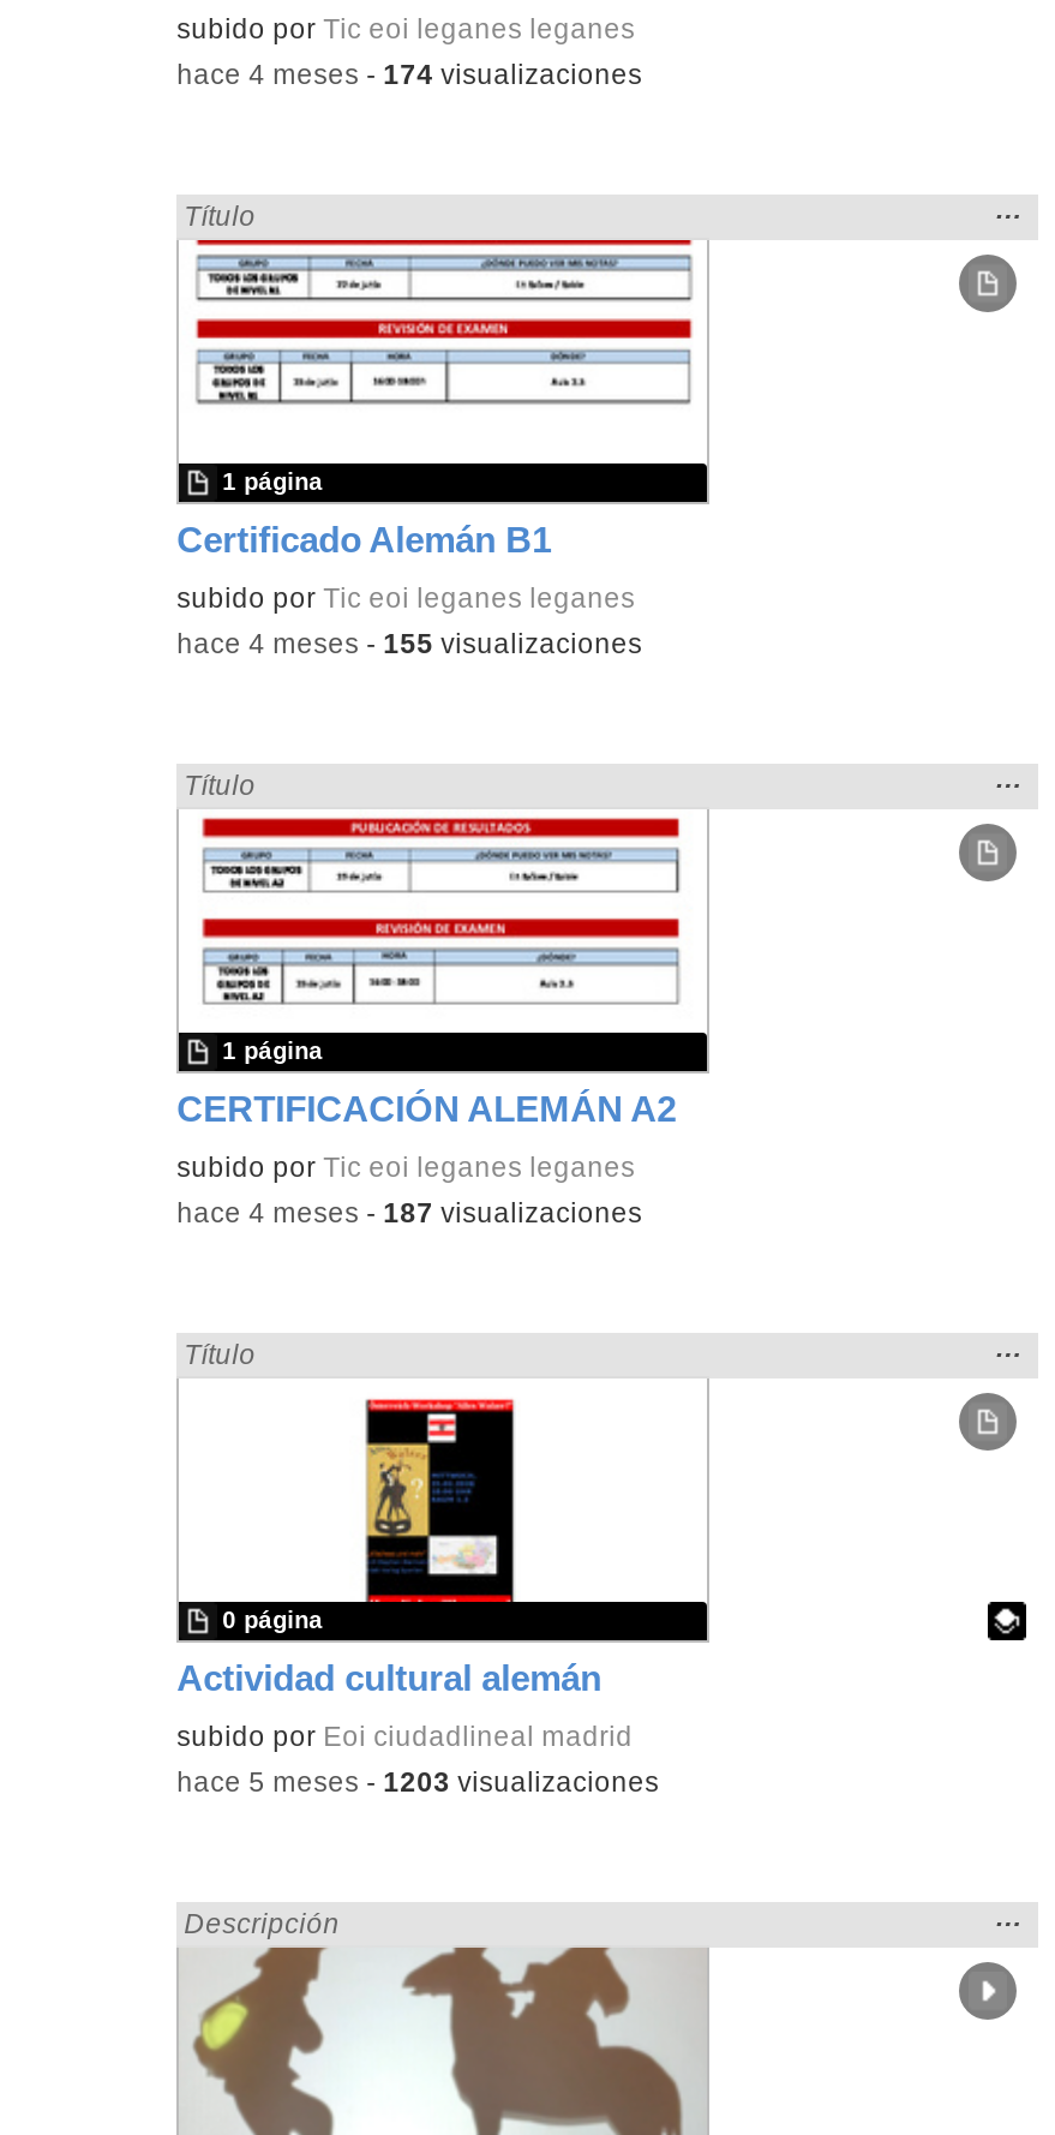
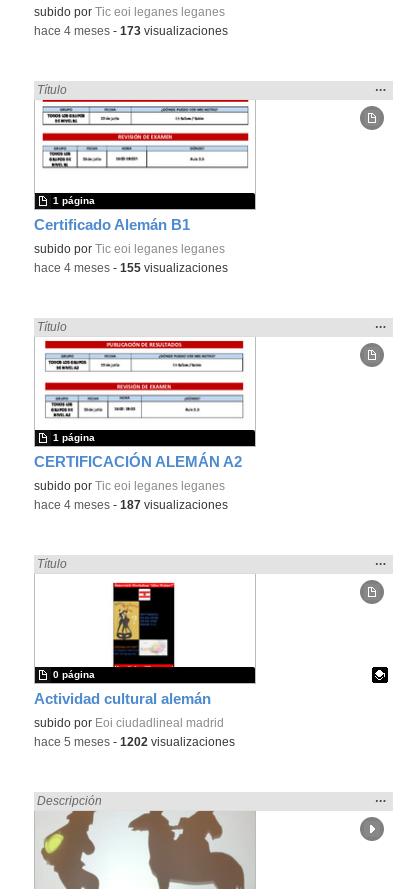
[177,61,642,90] hace 4 meses - 174 visualizaciones -> [34,25,228,37] hace 4 meses - 173 visualizaciones
[177,1769,659,1797] hace 5 meses - 1203 visualizaciones -> [34,736,235,748] hace 5 meses - 1202 visualizaciones

